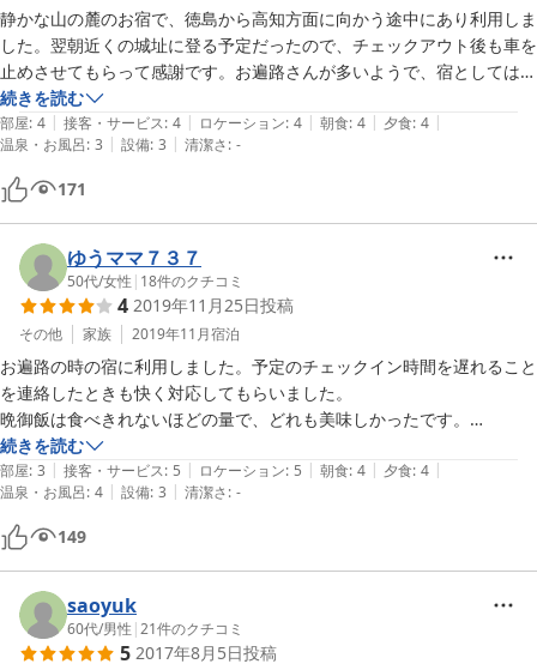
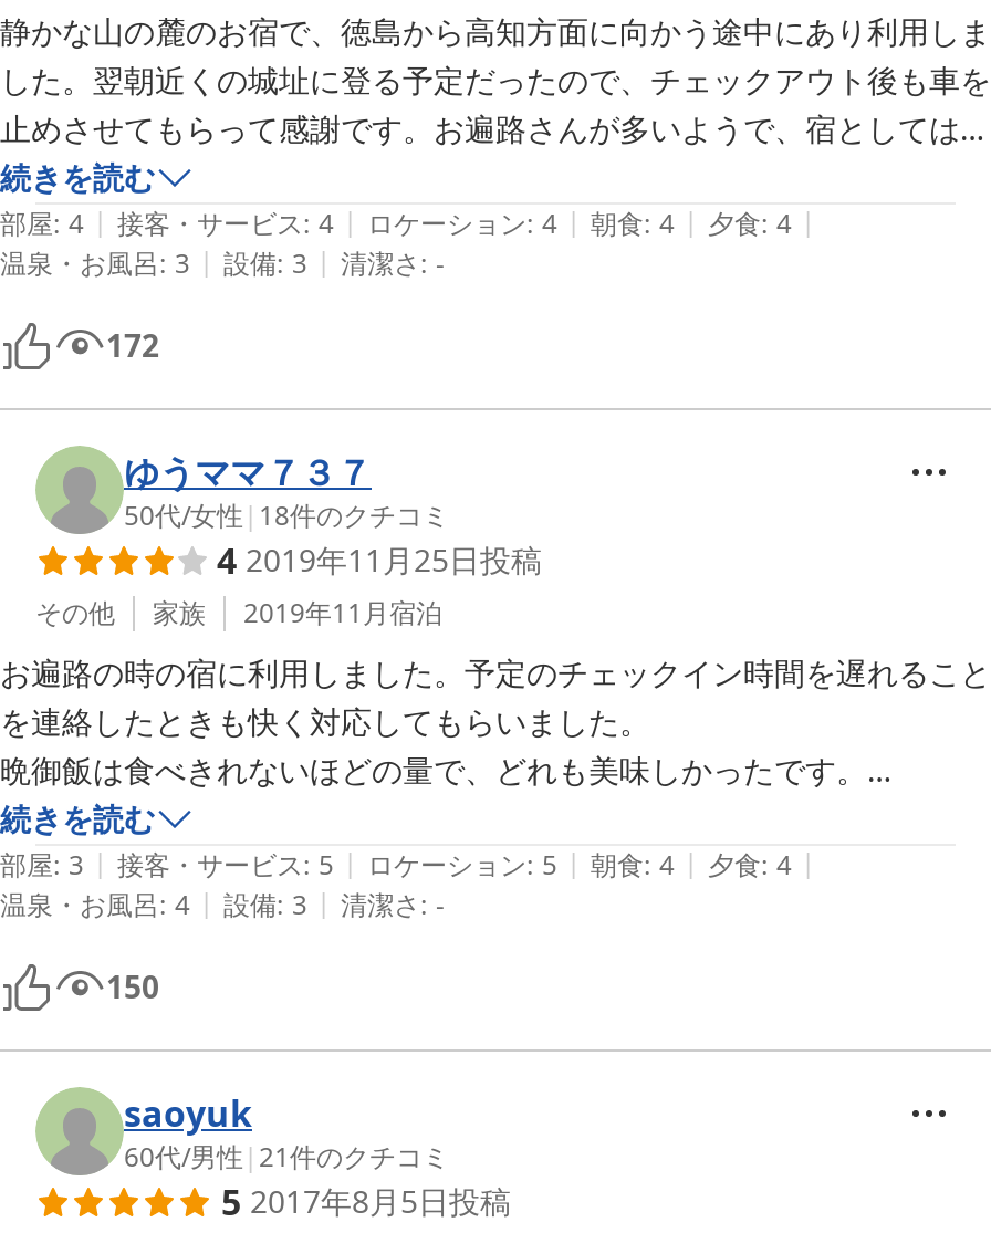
[58,177,86,200] 171 -> [106,324,159,366] 172
[58,525,86,548] 149 -> [106,965,159,1007] 150

